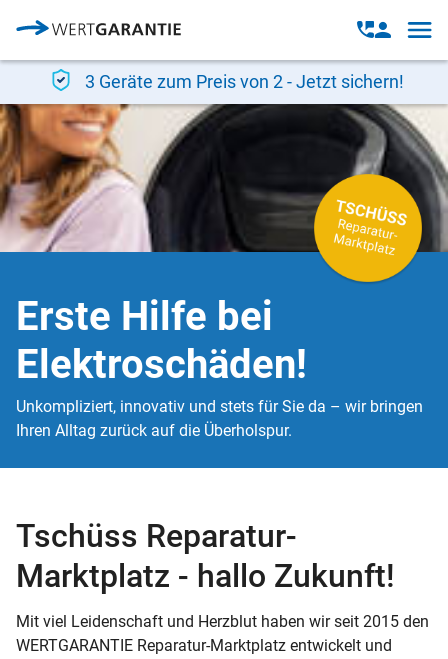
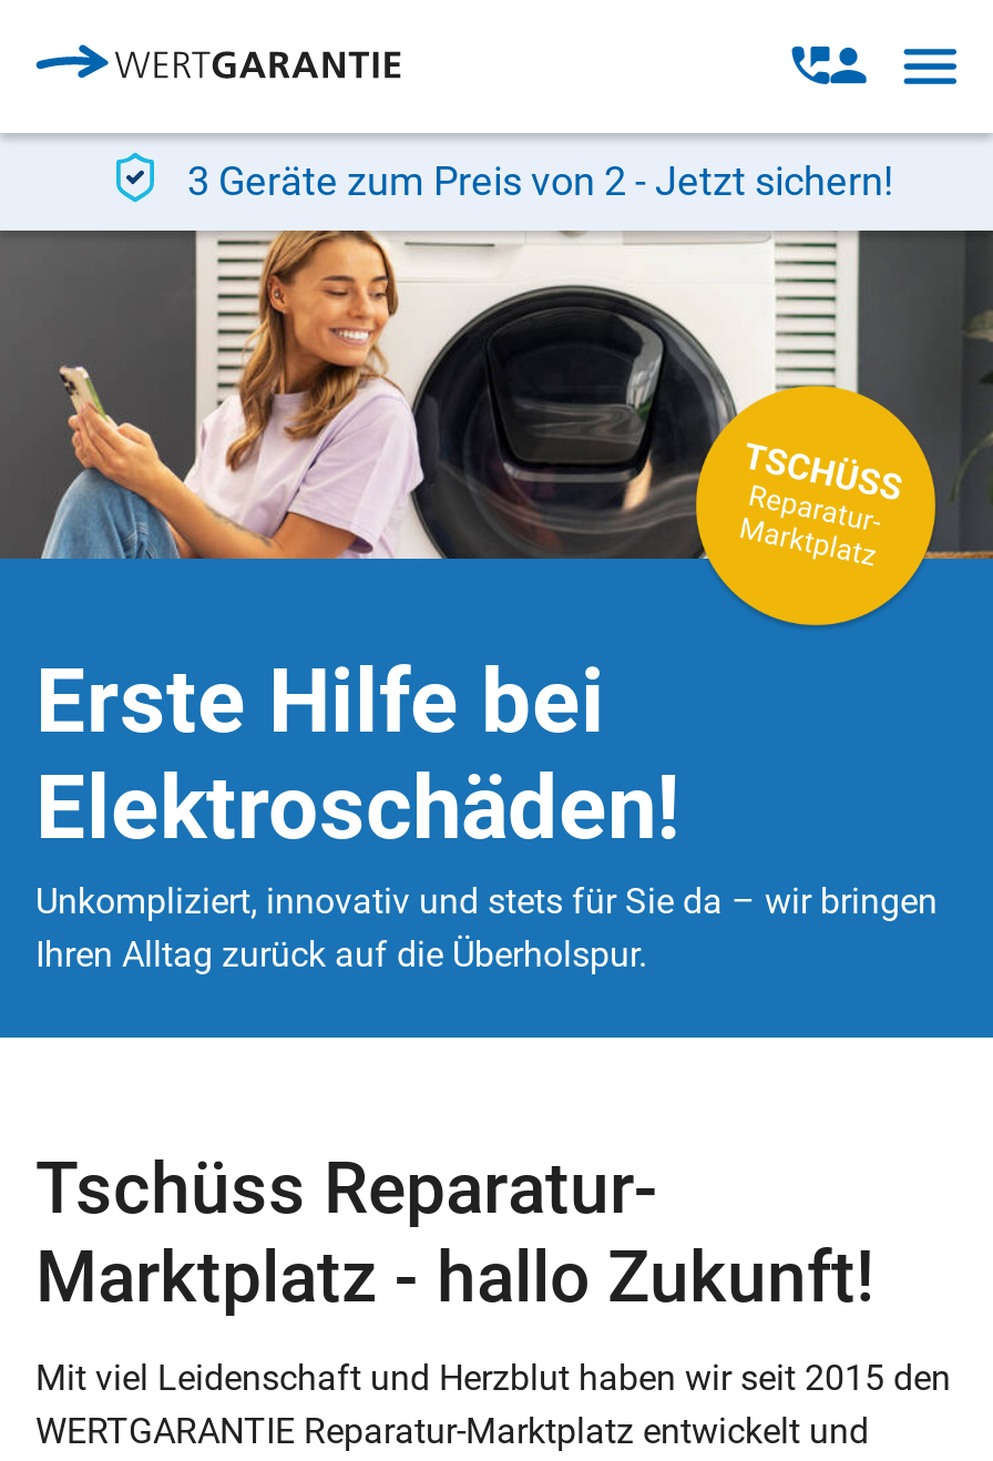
[3,103,445,253] [image] -> [7,228,986,561] [image]

